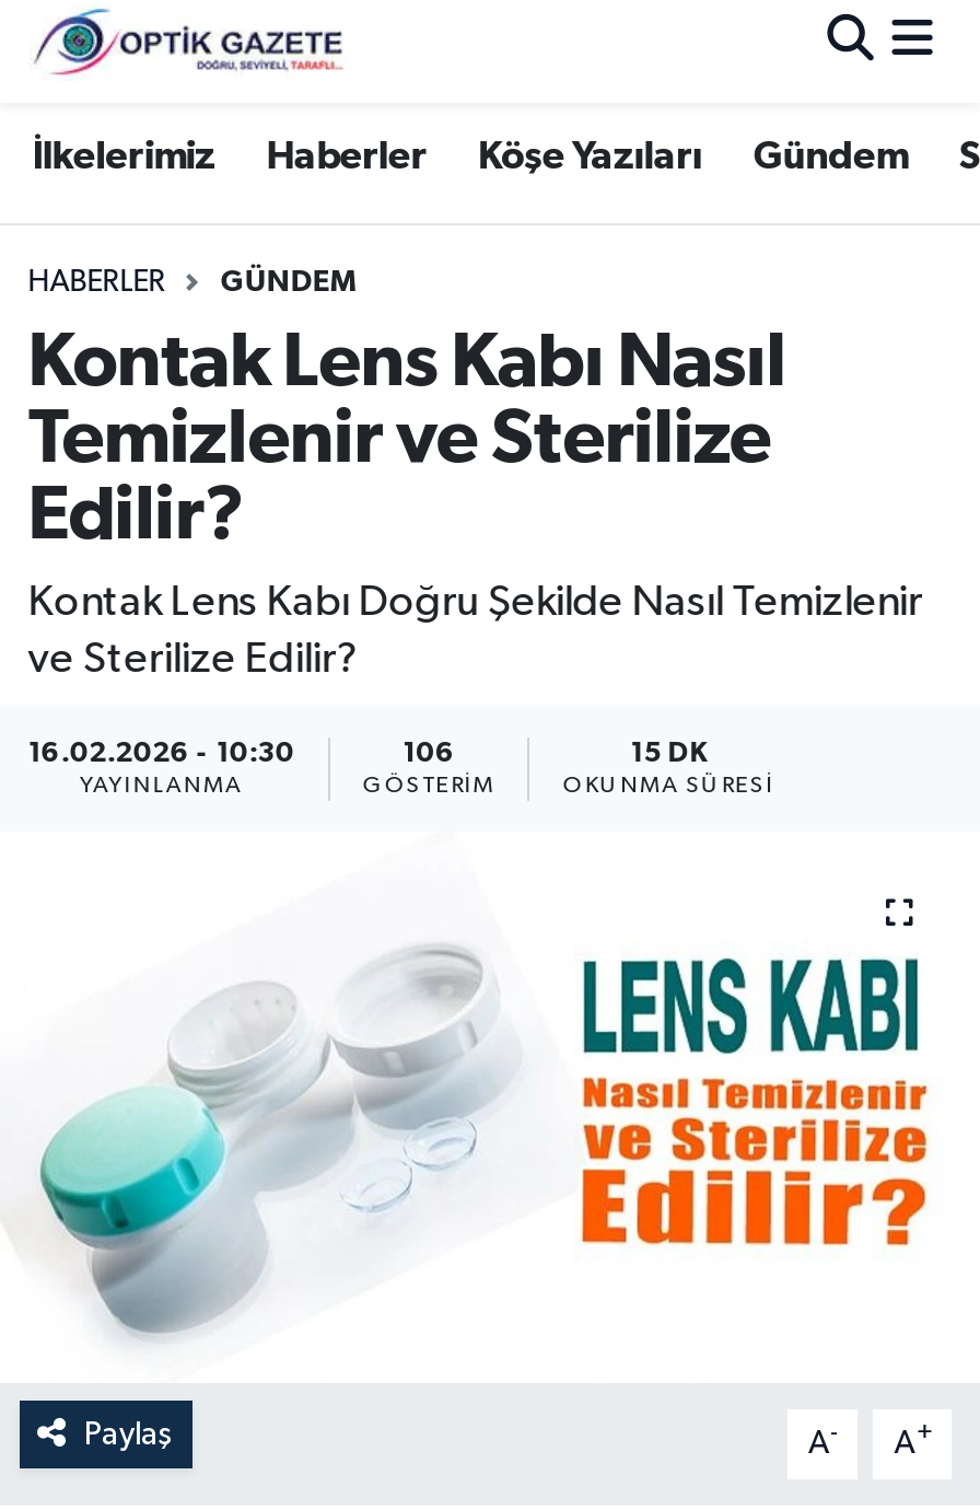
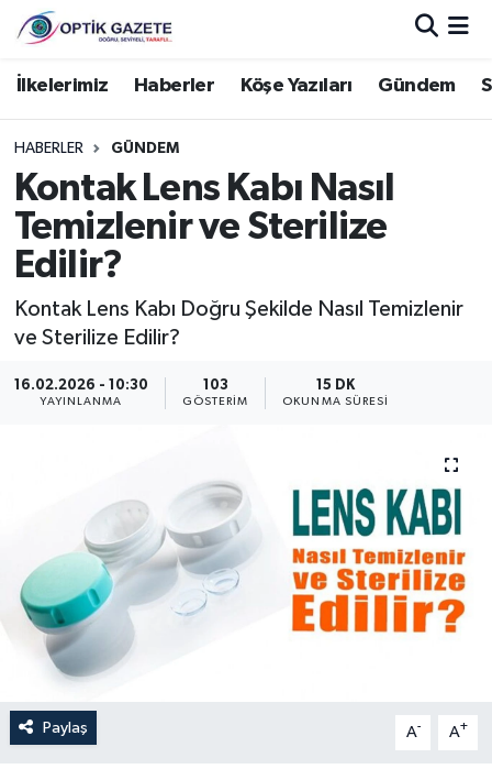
[402,739,455,767] 106 -> [203,378,228,392] 103

